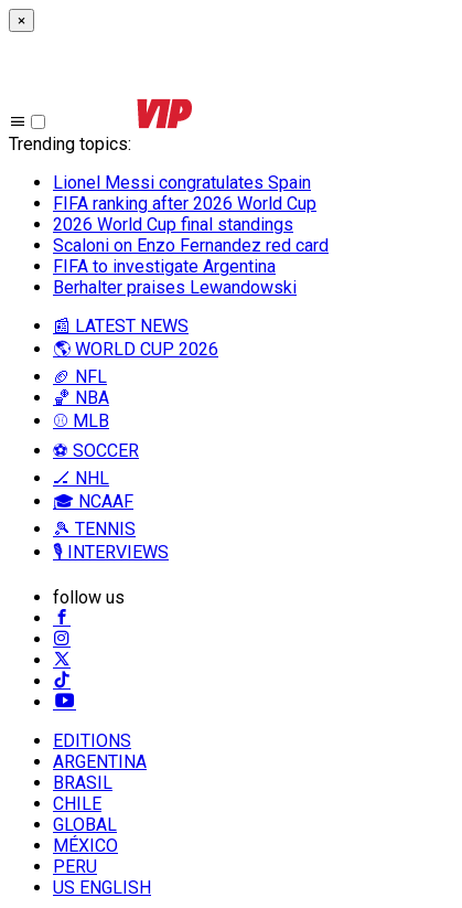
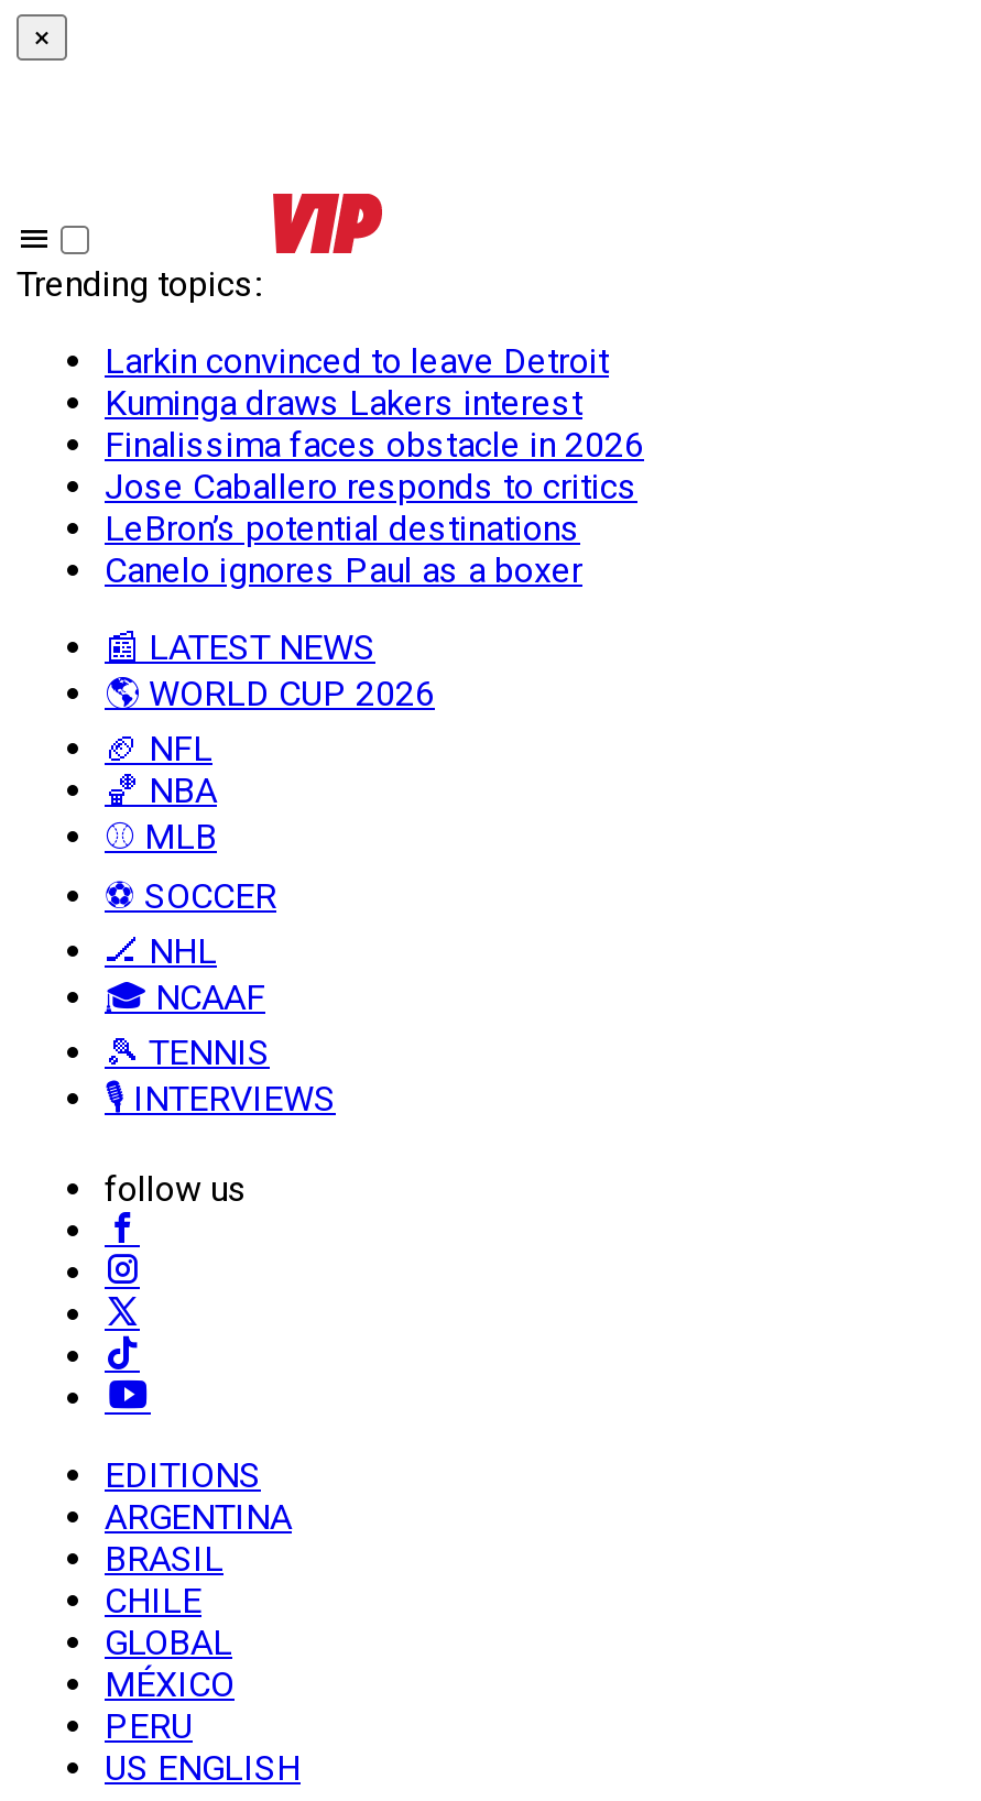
[53,172,329,298] Lionel Messi congratulates Spain | FIFA ranking after 2026 World Cup | 2026 World Cup final standings | Scaloni on Enzo Fernandez red card | FIFA to investigate Argentina | Berhalter praises Lewandowski -> [105,340,644,591] Larkin convinced to leave Detroit | Kuminga draws Lakers interest | Finalissima faces obstacle in 2026 | Jose Caballero responds to critics | LeBron’s potential destinations | Canelo ignores Paul as a boxer

